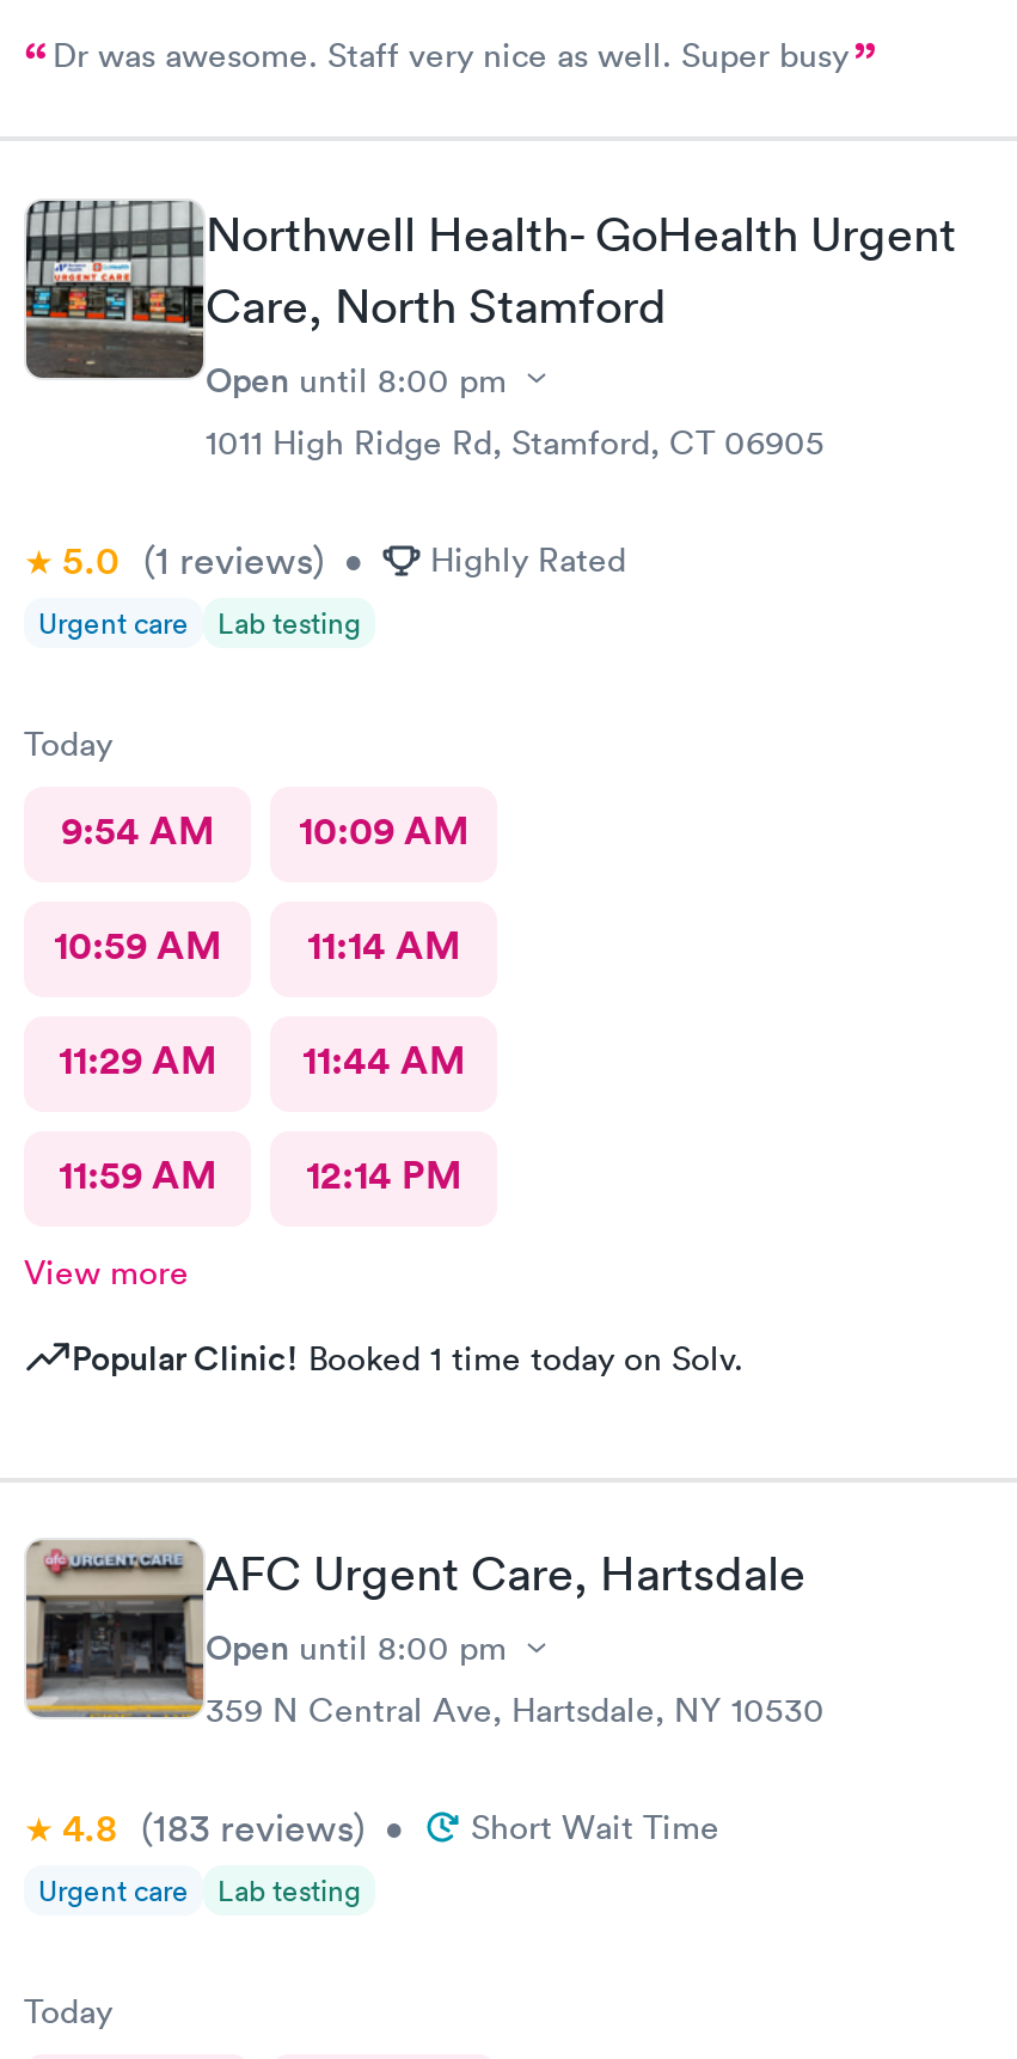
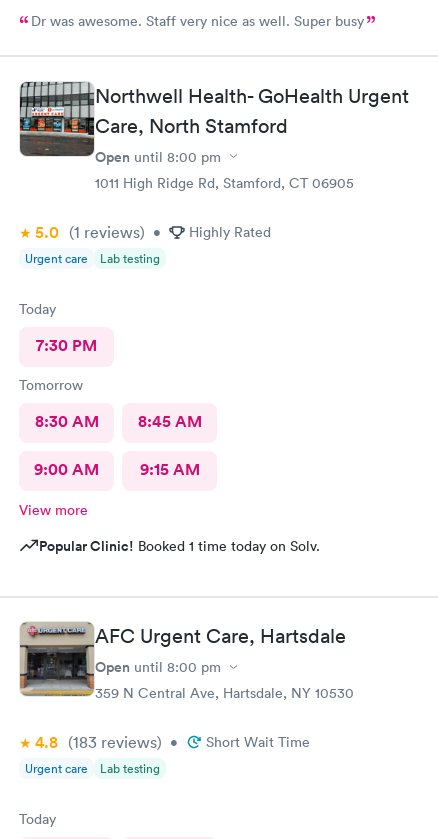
[61,805,468,855] 9:54 AM | 10:09 AM -> [36,334,97,355] 7:30 PM
[54,919,460,970] 10:59 AM | 11:14 AM -> [19,375,83,393] Tomorrow
[59,1034,465,1085] 11:29 AM | 11:44 AM -> [34,410,201,431] 8:30 AM | 8:45 AM
[59,1149,461,1199] 11:59 AM | 12:14 PM -> [34,458,199,479] 9:00 AM | 9:15 AM

